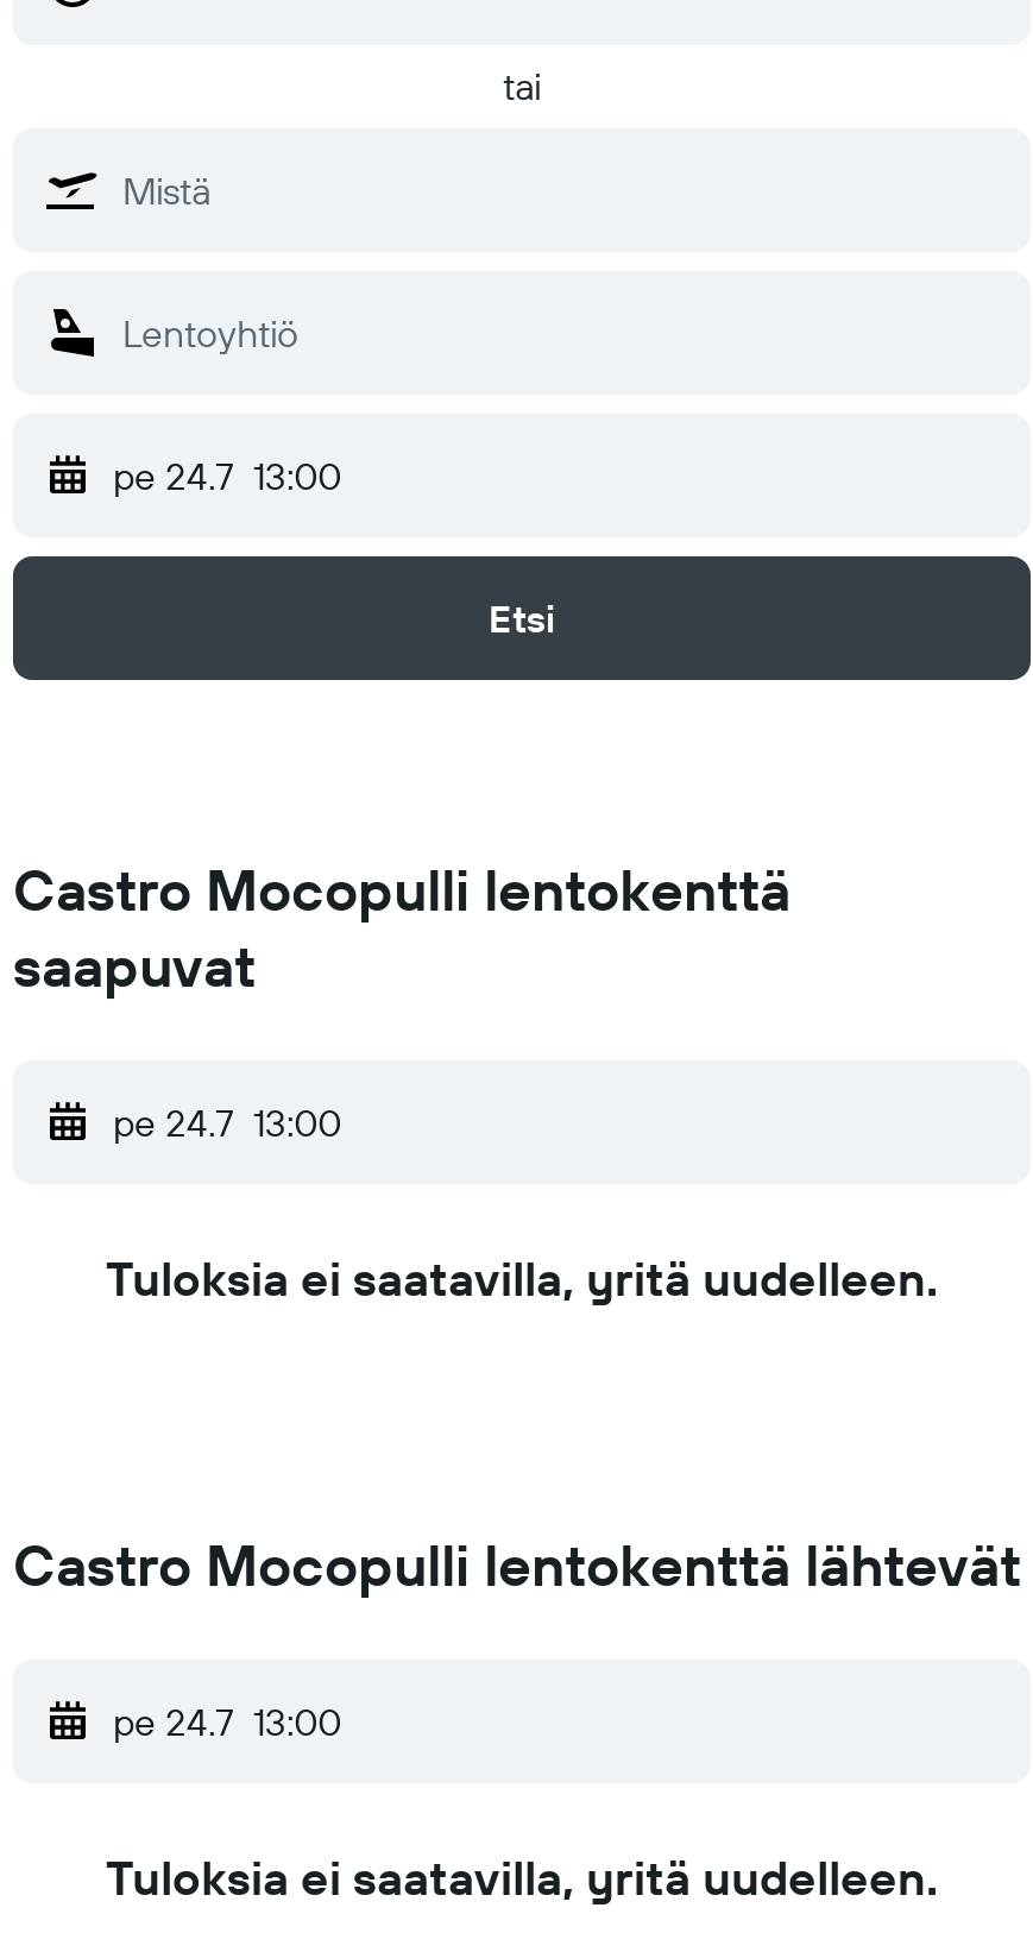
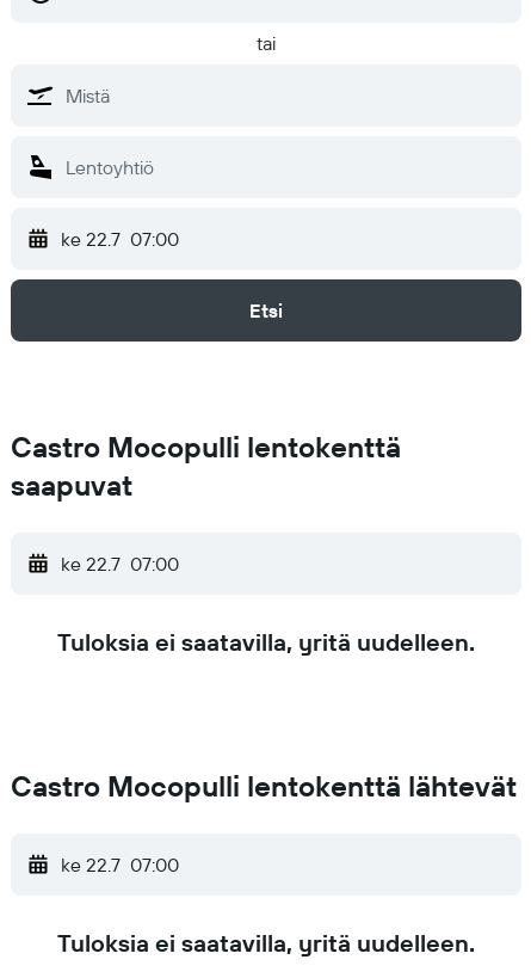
[113,452,341,499] pe 24.7 13:00 -> [61,227,179,251] ke 22.7 07:00
[113,1098,341,1146] pe 24.7 13:00 -> [61,552,179,576] ke 22.7 07:00
[113,1698,341,1745] pe 24.7 13:00 -> [61,853,179,876] ke 22.7 07:00

